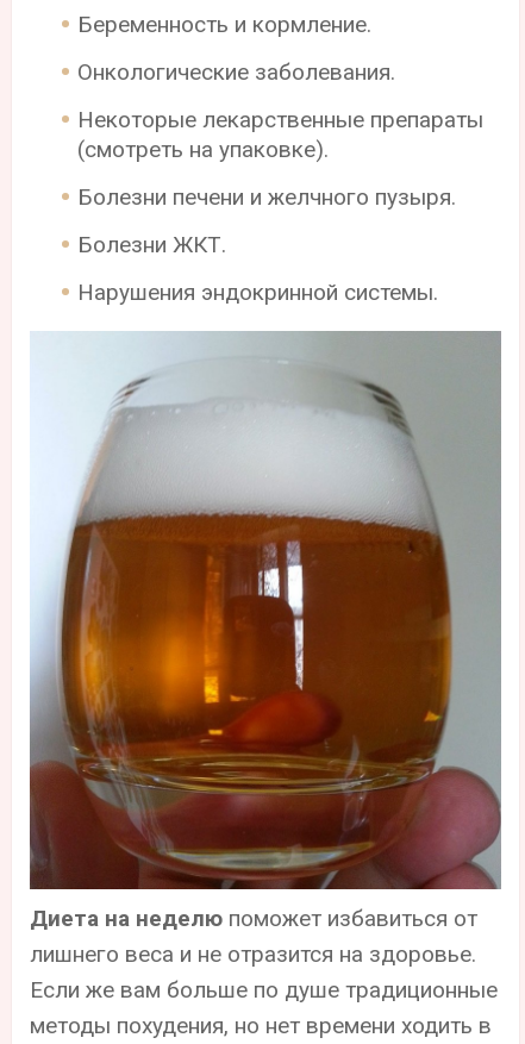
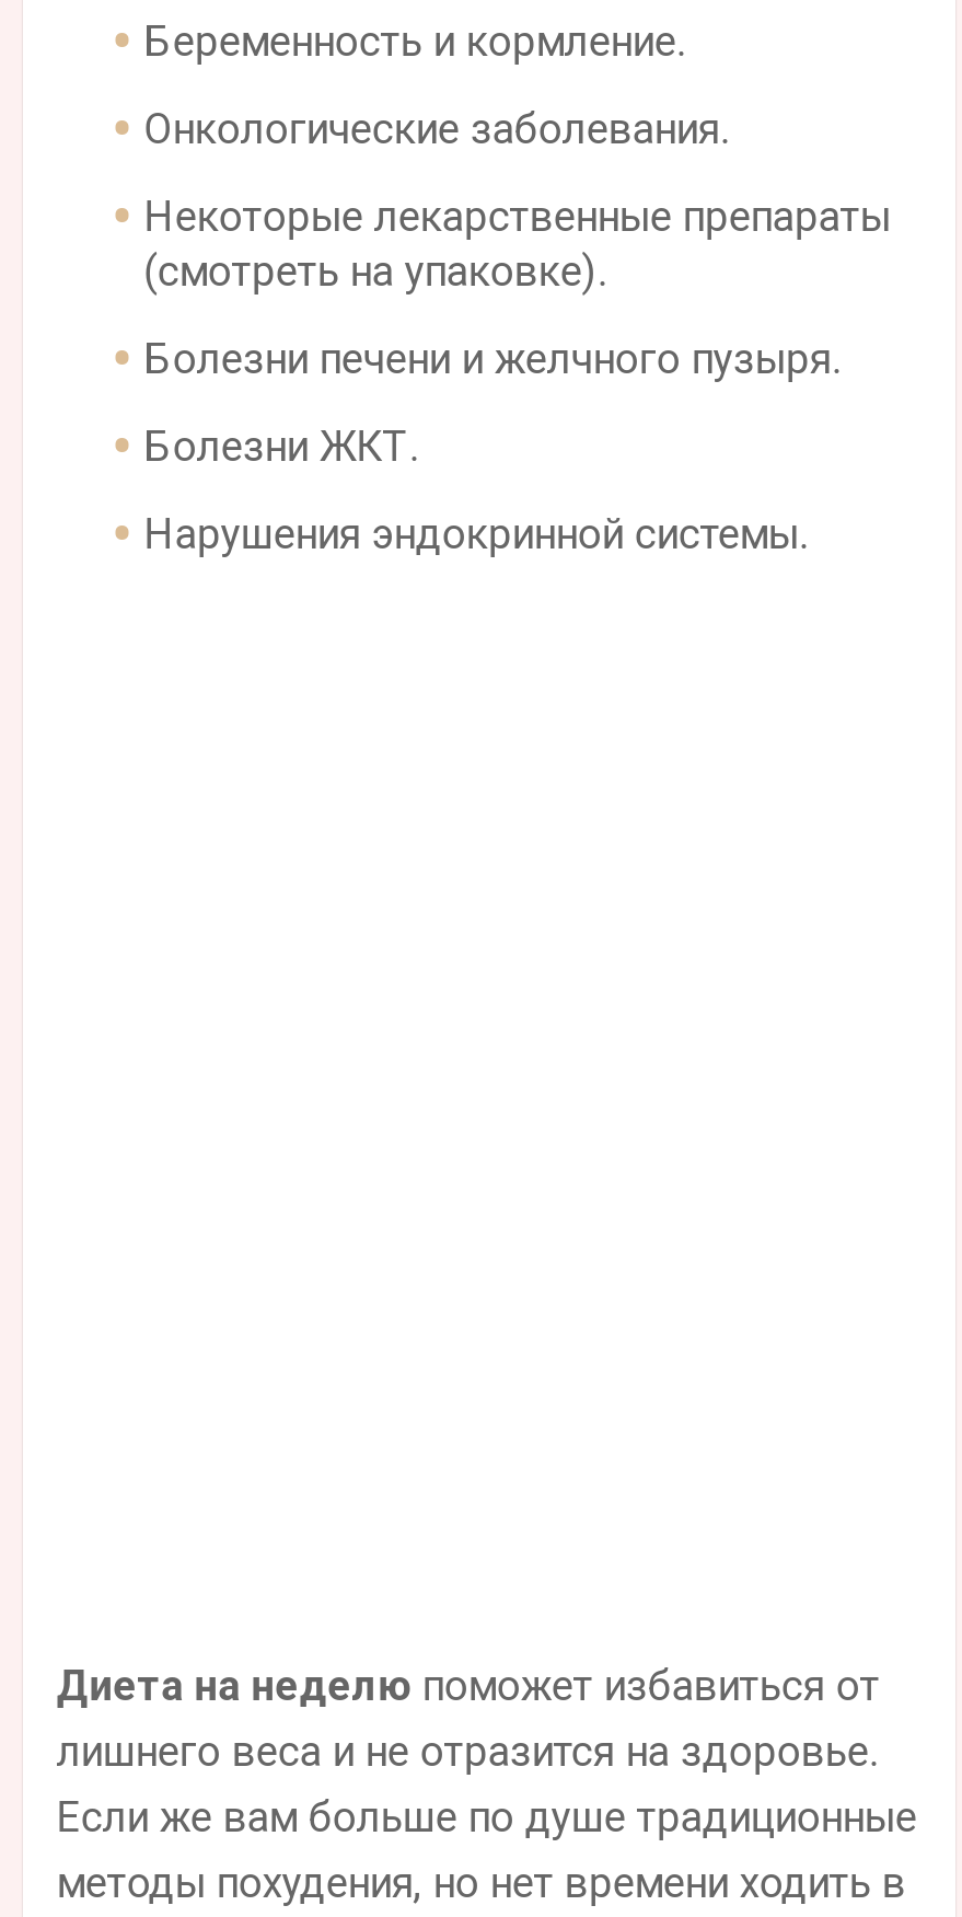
[29,330,502,890] [image] -> none

